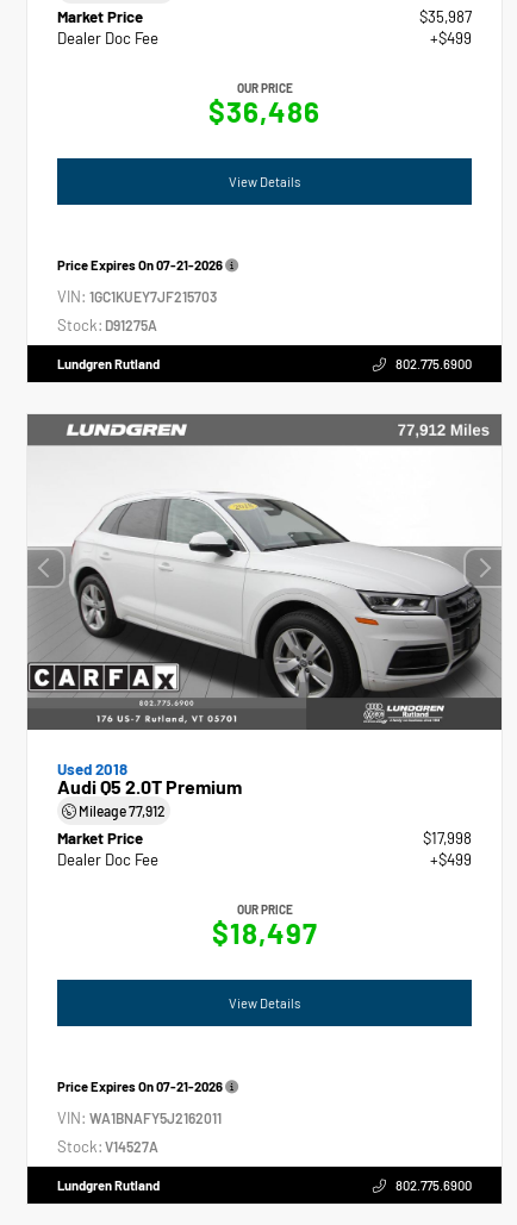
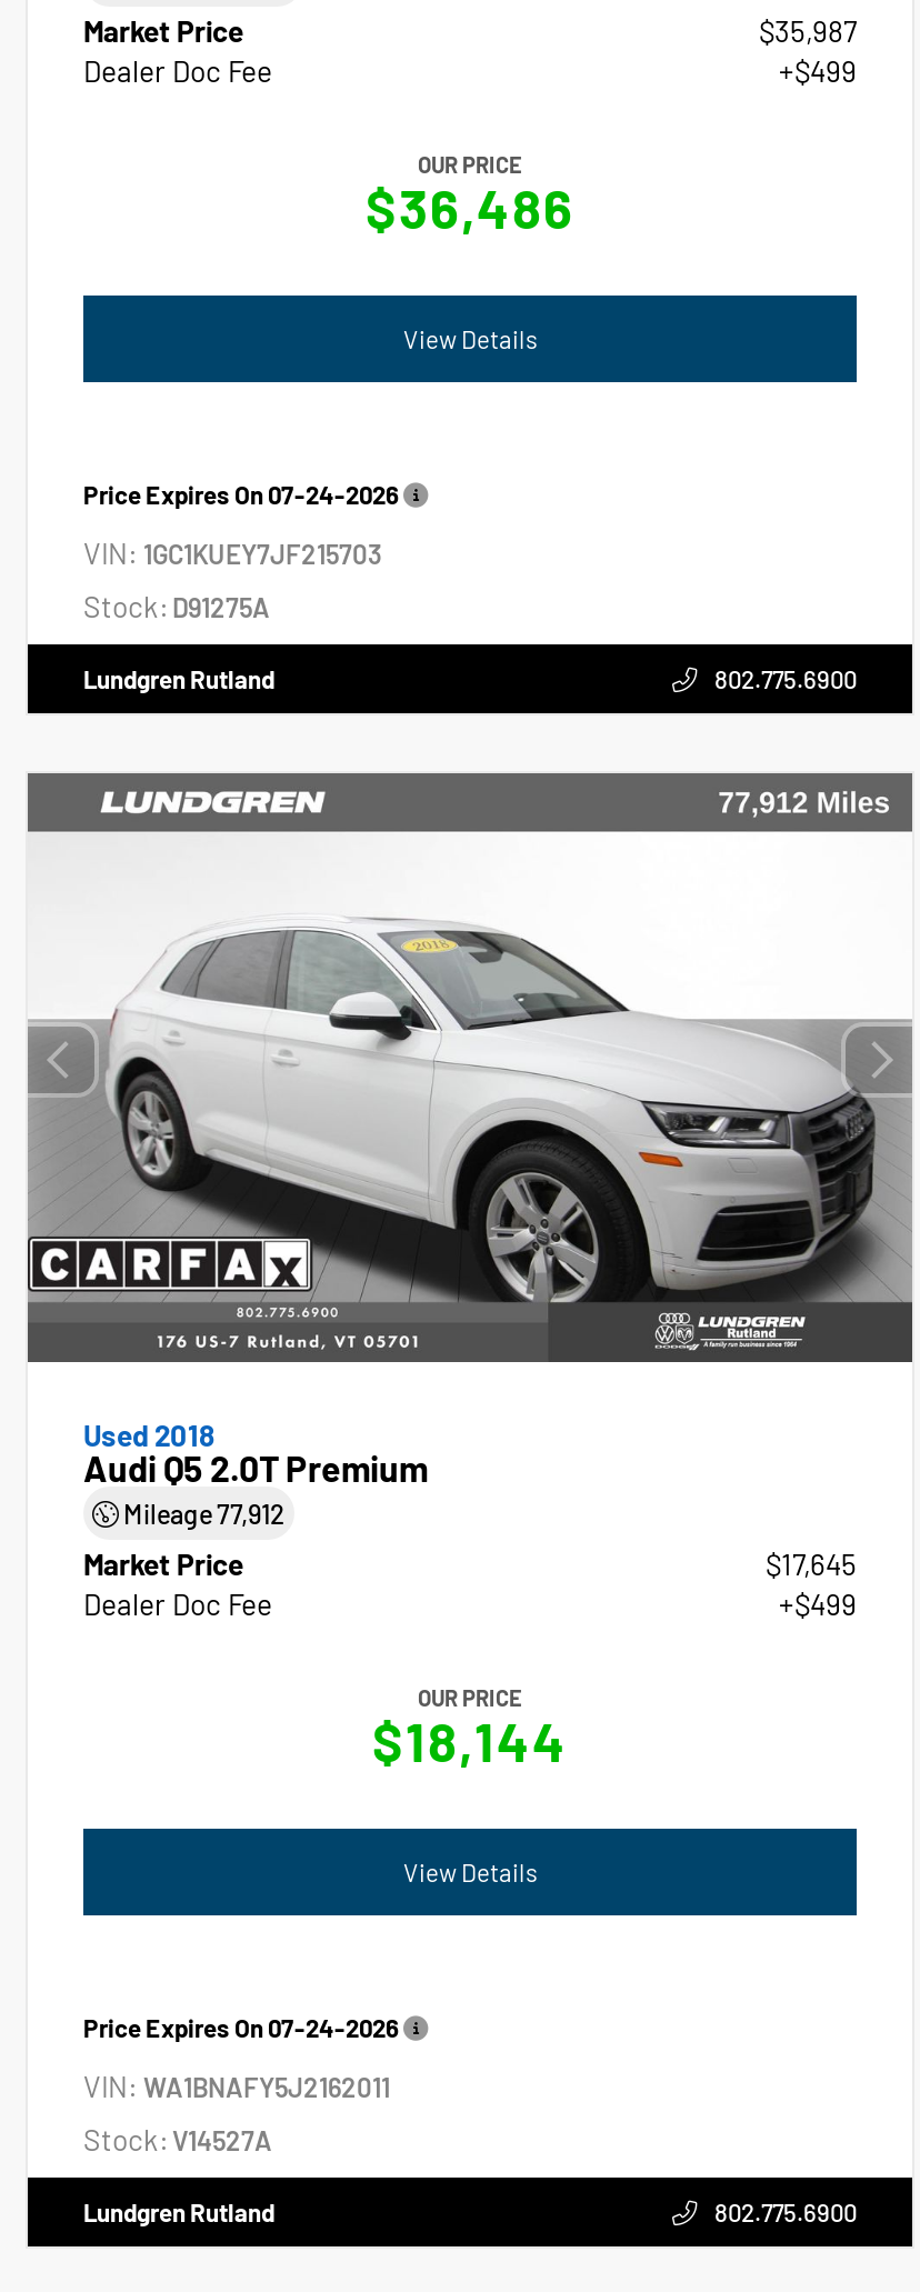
[57,257,223,273] Price Expires On 07-21-2026 -> [83,480,399,509] Price Expires On 07-24-2026
[423,829,472,848] $17,998 -> [766,1547,857,1583] $17,645
[211,915,317,950] $18,497 -> [372,1708,568,1773] $18,144
[57,1078,223,1094] Price Expires On 07-21-2026 -> [83,2012,399,2041] Price Expires On 07-24-2026

